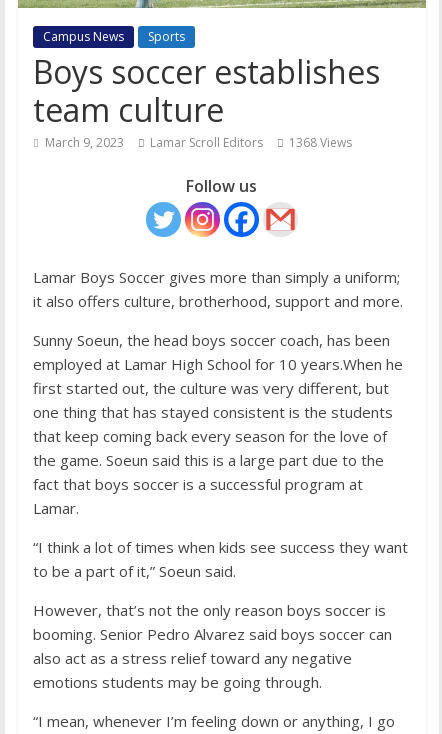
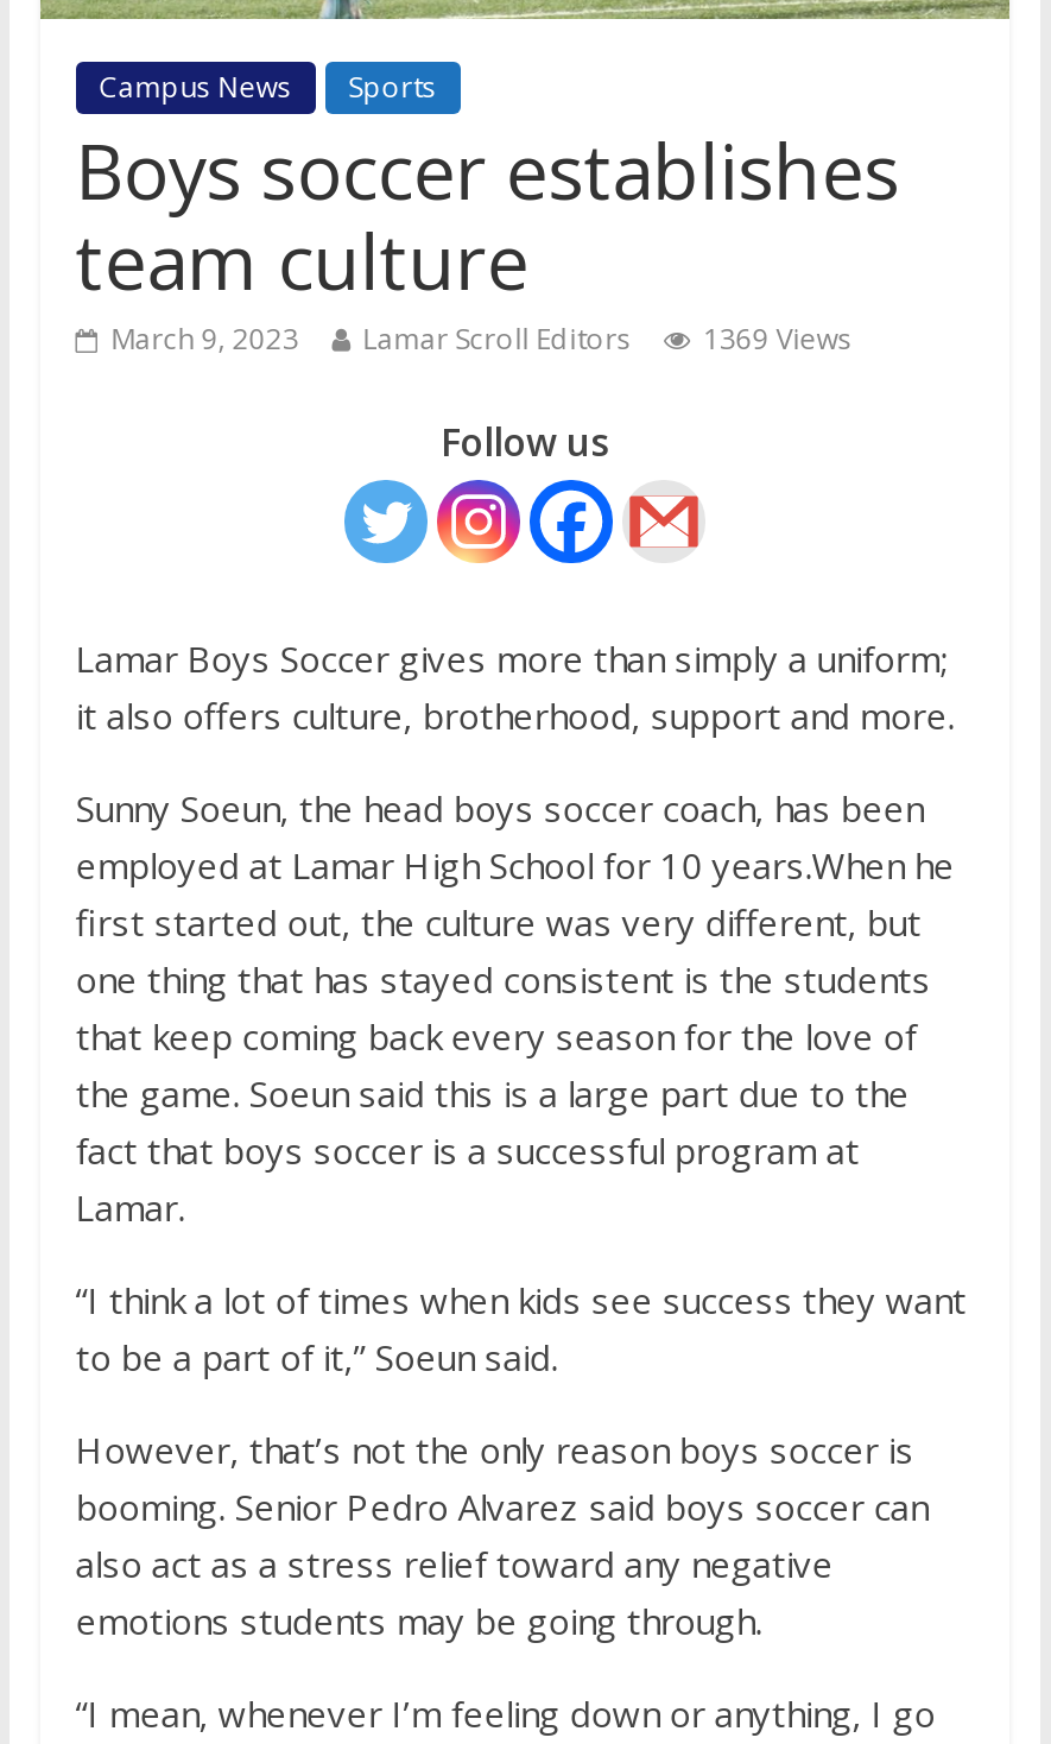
[45,134,352,151] March 9, 2023 Lamar Scroll Editors 1368 Views -> [111,319,852,359] March 9, 2023 Lamar Scroll Editors 1369 Views

